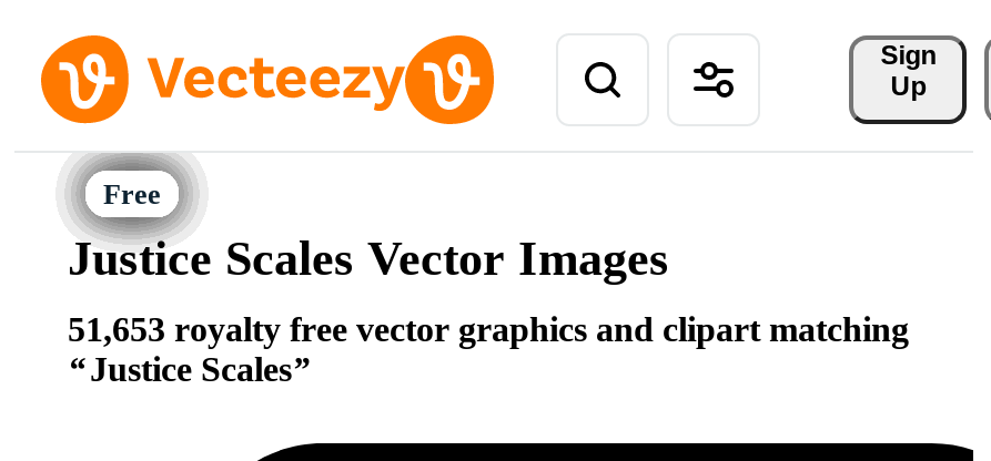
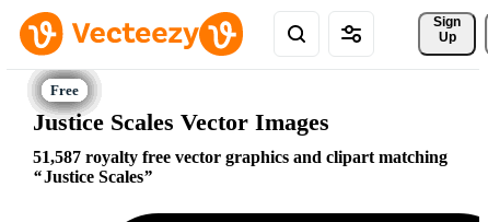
[68,311,909,349] 51,653 royalty free vector graphics and clipart matching -> [33,148,448,167] 51,587 royalty free vector graphics and clipart matching

